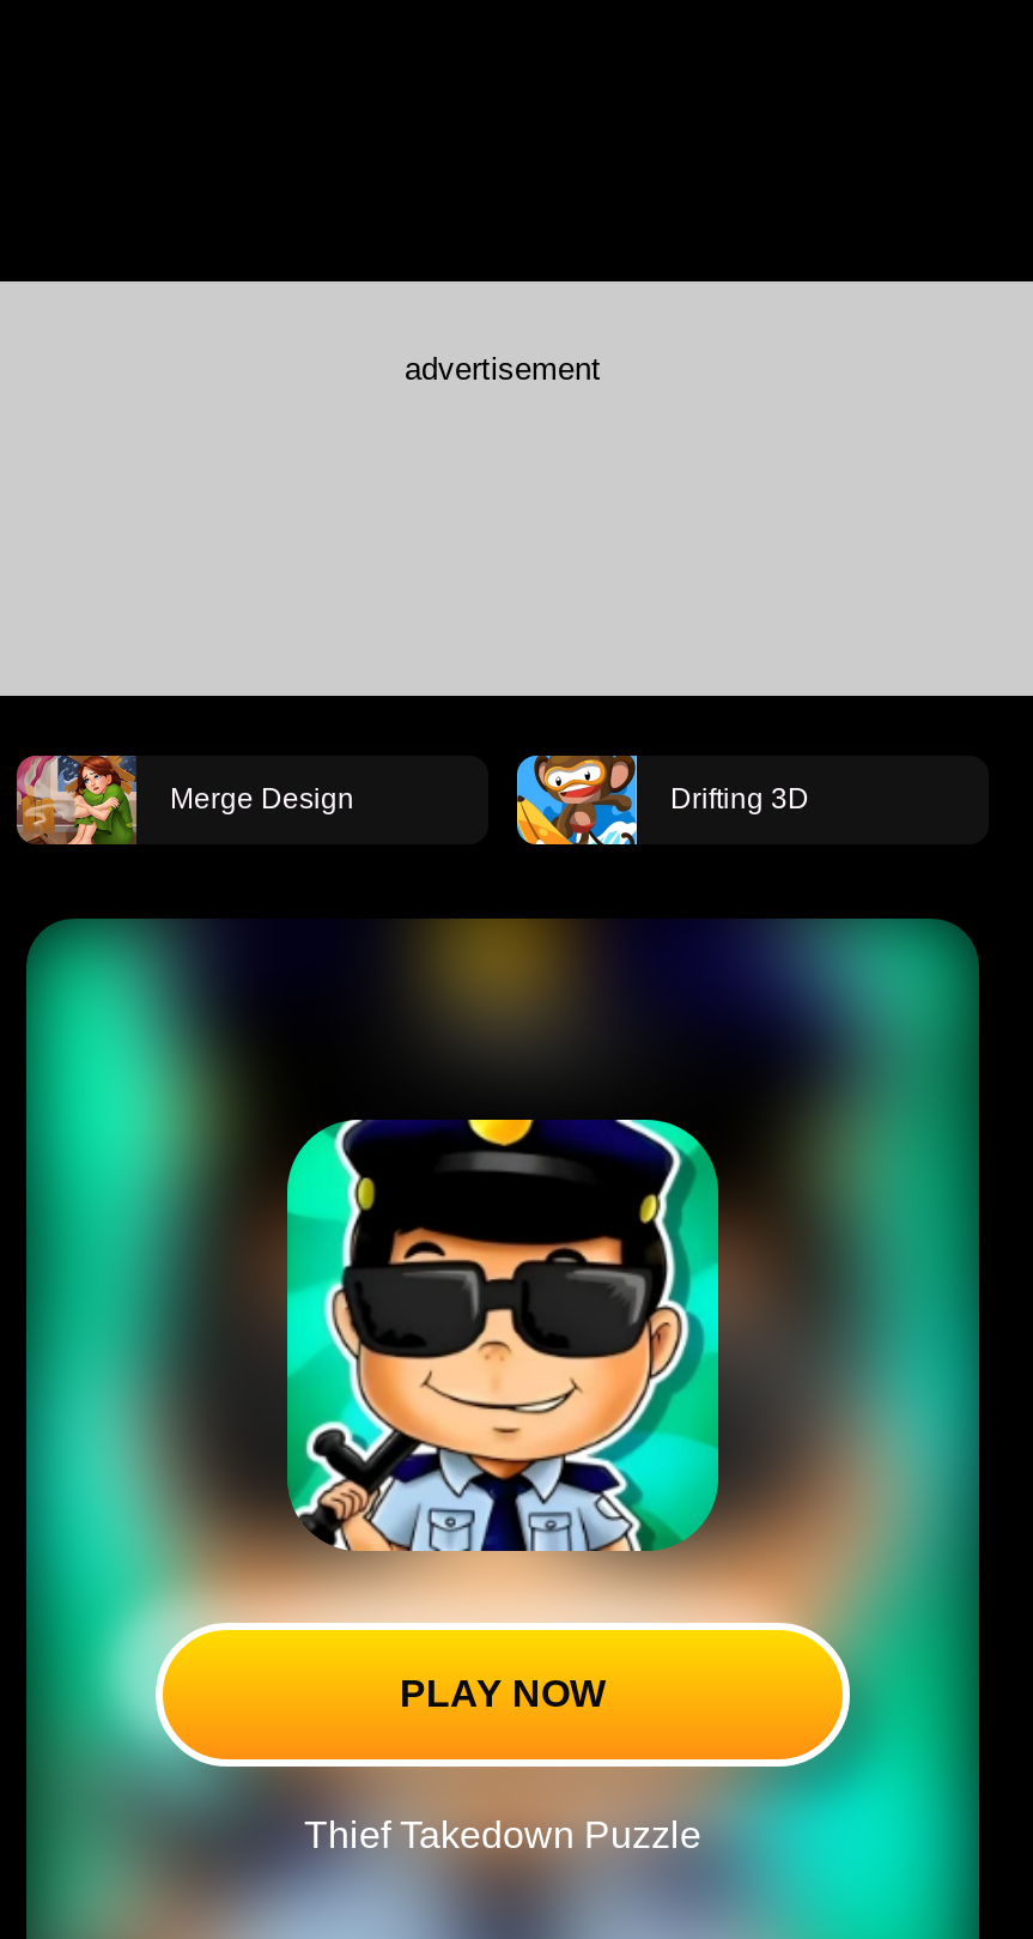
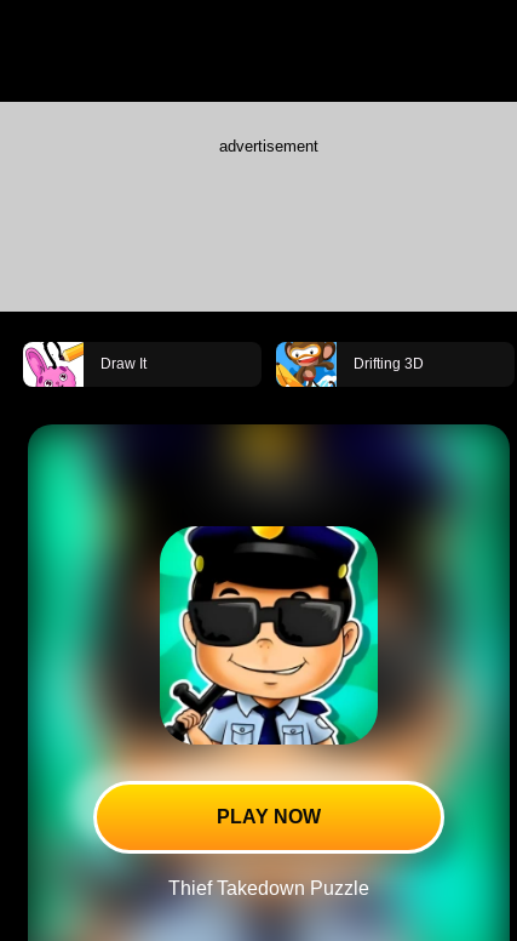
[14,753,354,847] [image] | Merge Design -> [22,341,147,388] [image] | Draw It

